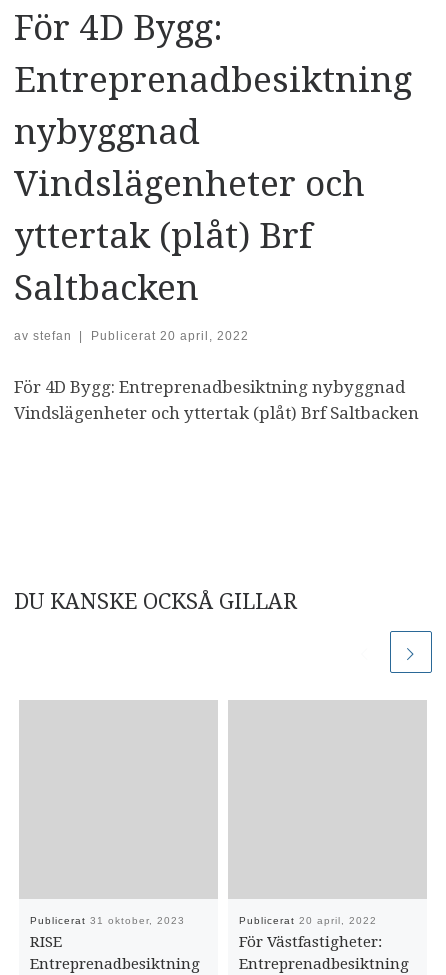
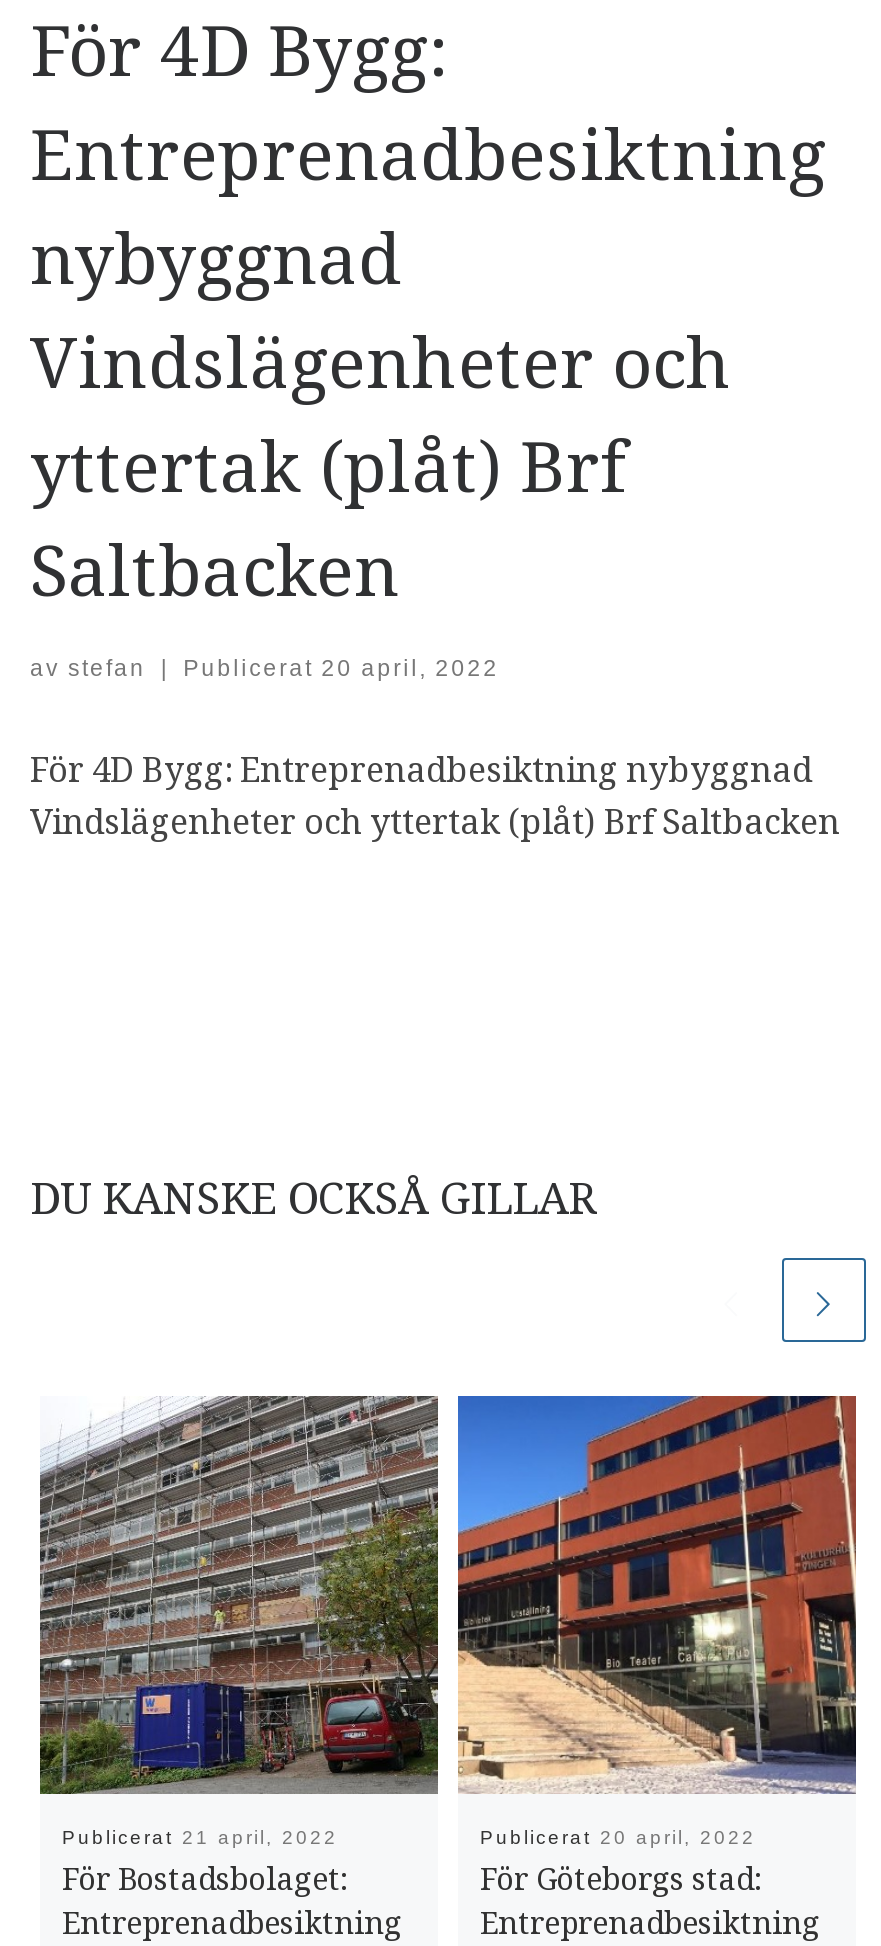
none -> [38,1396,440,1796] [image]
none -> [456,1394,858,1794] [image]
[30,915,185,951] Publicerat 31 oktober, 2023 | RISE -> [62,1826,348,1898] Publicerat 21 april, 2022 | För Bostadsbolaget:
[239,933,382,951] För Västfastigheter: -> [480,1862,762,1898] För Göteborgs stad:

